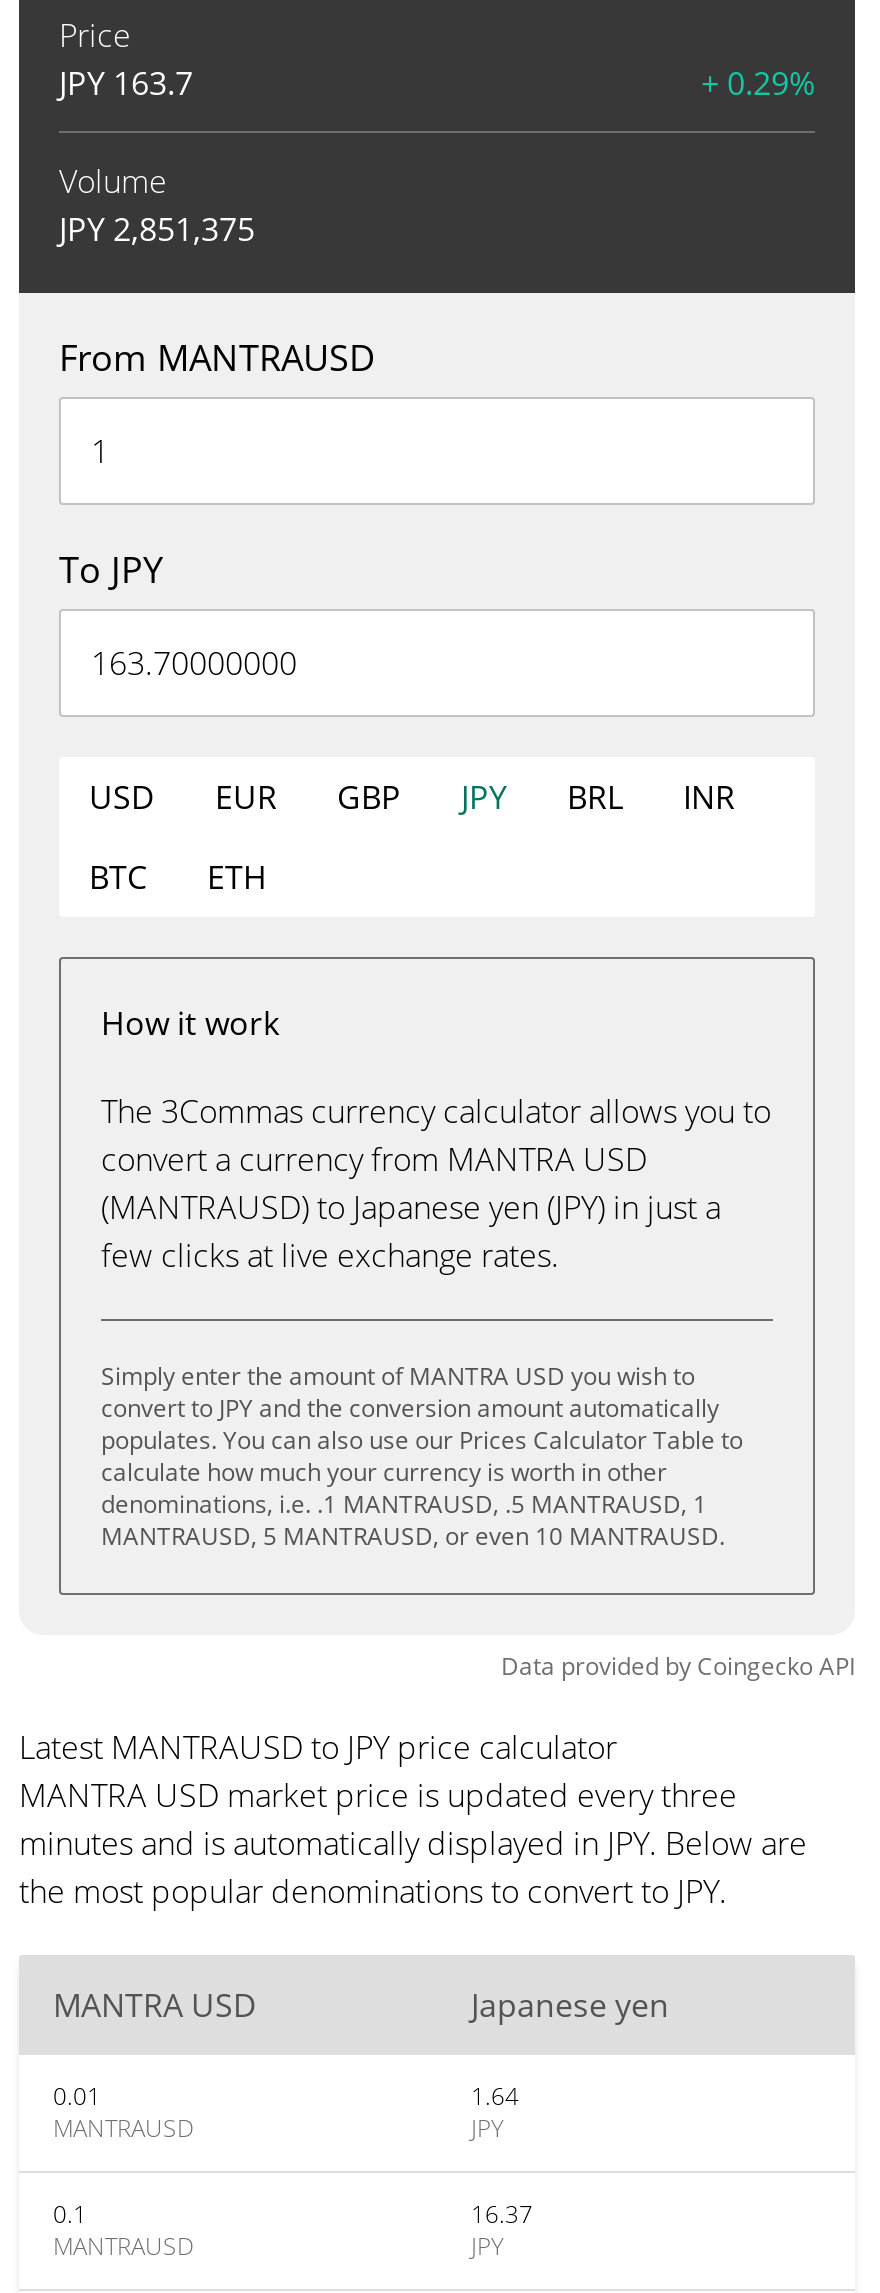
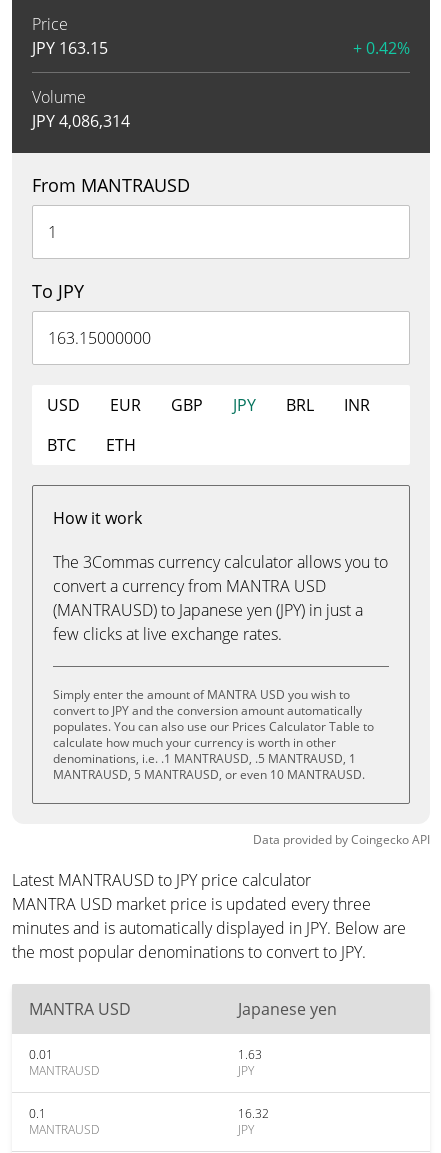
[59,61,193,105] JPY 163.7 -> [32,37,108,59] JPY 163.15
[701,61,815,105] + 0.29% -> [353,37,410,59] + 0.42%
[59,207,255,251] JPY 2,851,375 -> [32,110,130,132] JPY 4,086,314
[471,2079,519,2113] 1.64 -> [238,1046,262,1063] 1.63
[471,2197,533,2231] 16.37 -> [238,1105,269,1122] 16.32

